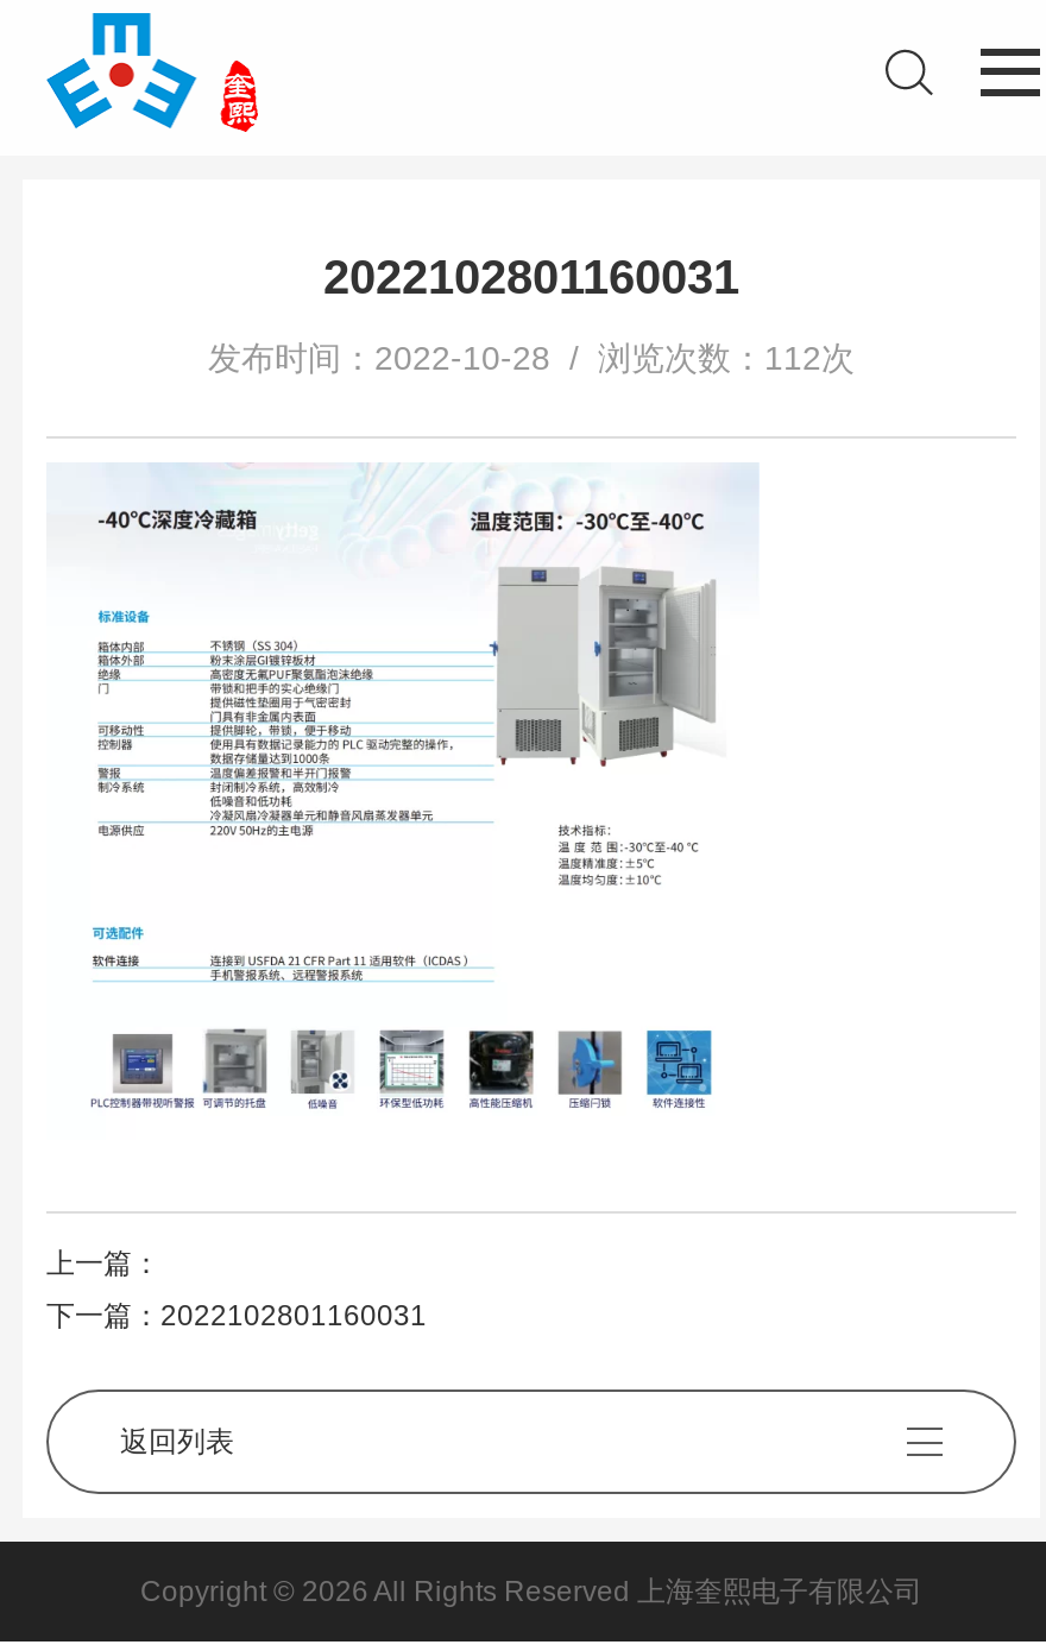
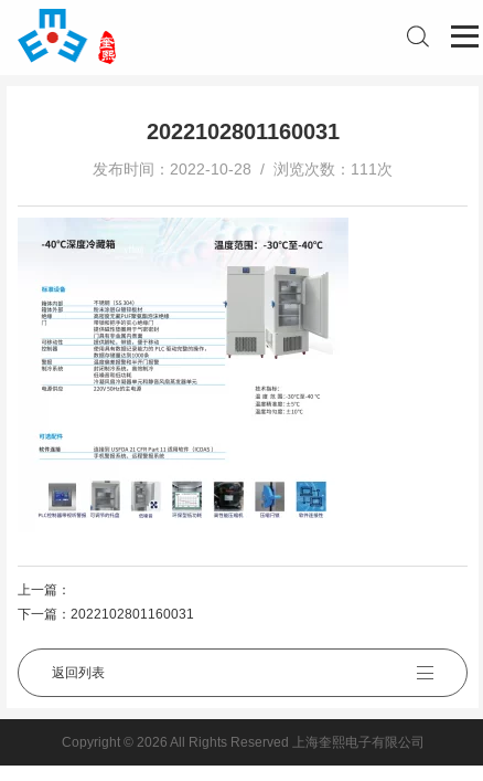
[208,339,855,377] 发布时间：2022-10-28 / 浏览次数：112次 -> [93,160,393,178] 发布时间：2022-10-28 / 浏览次数：111次

